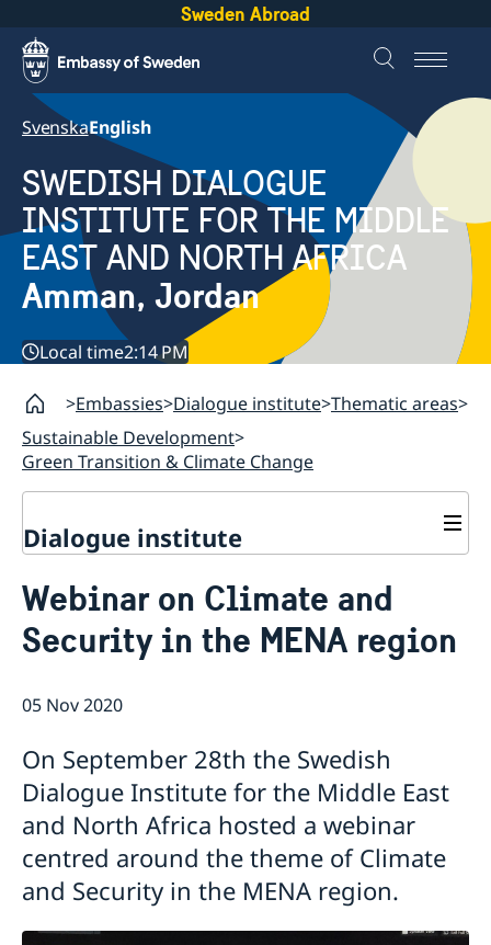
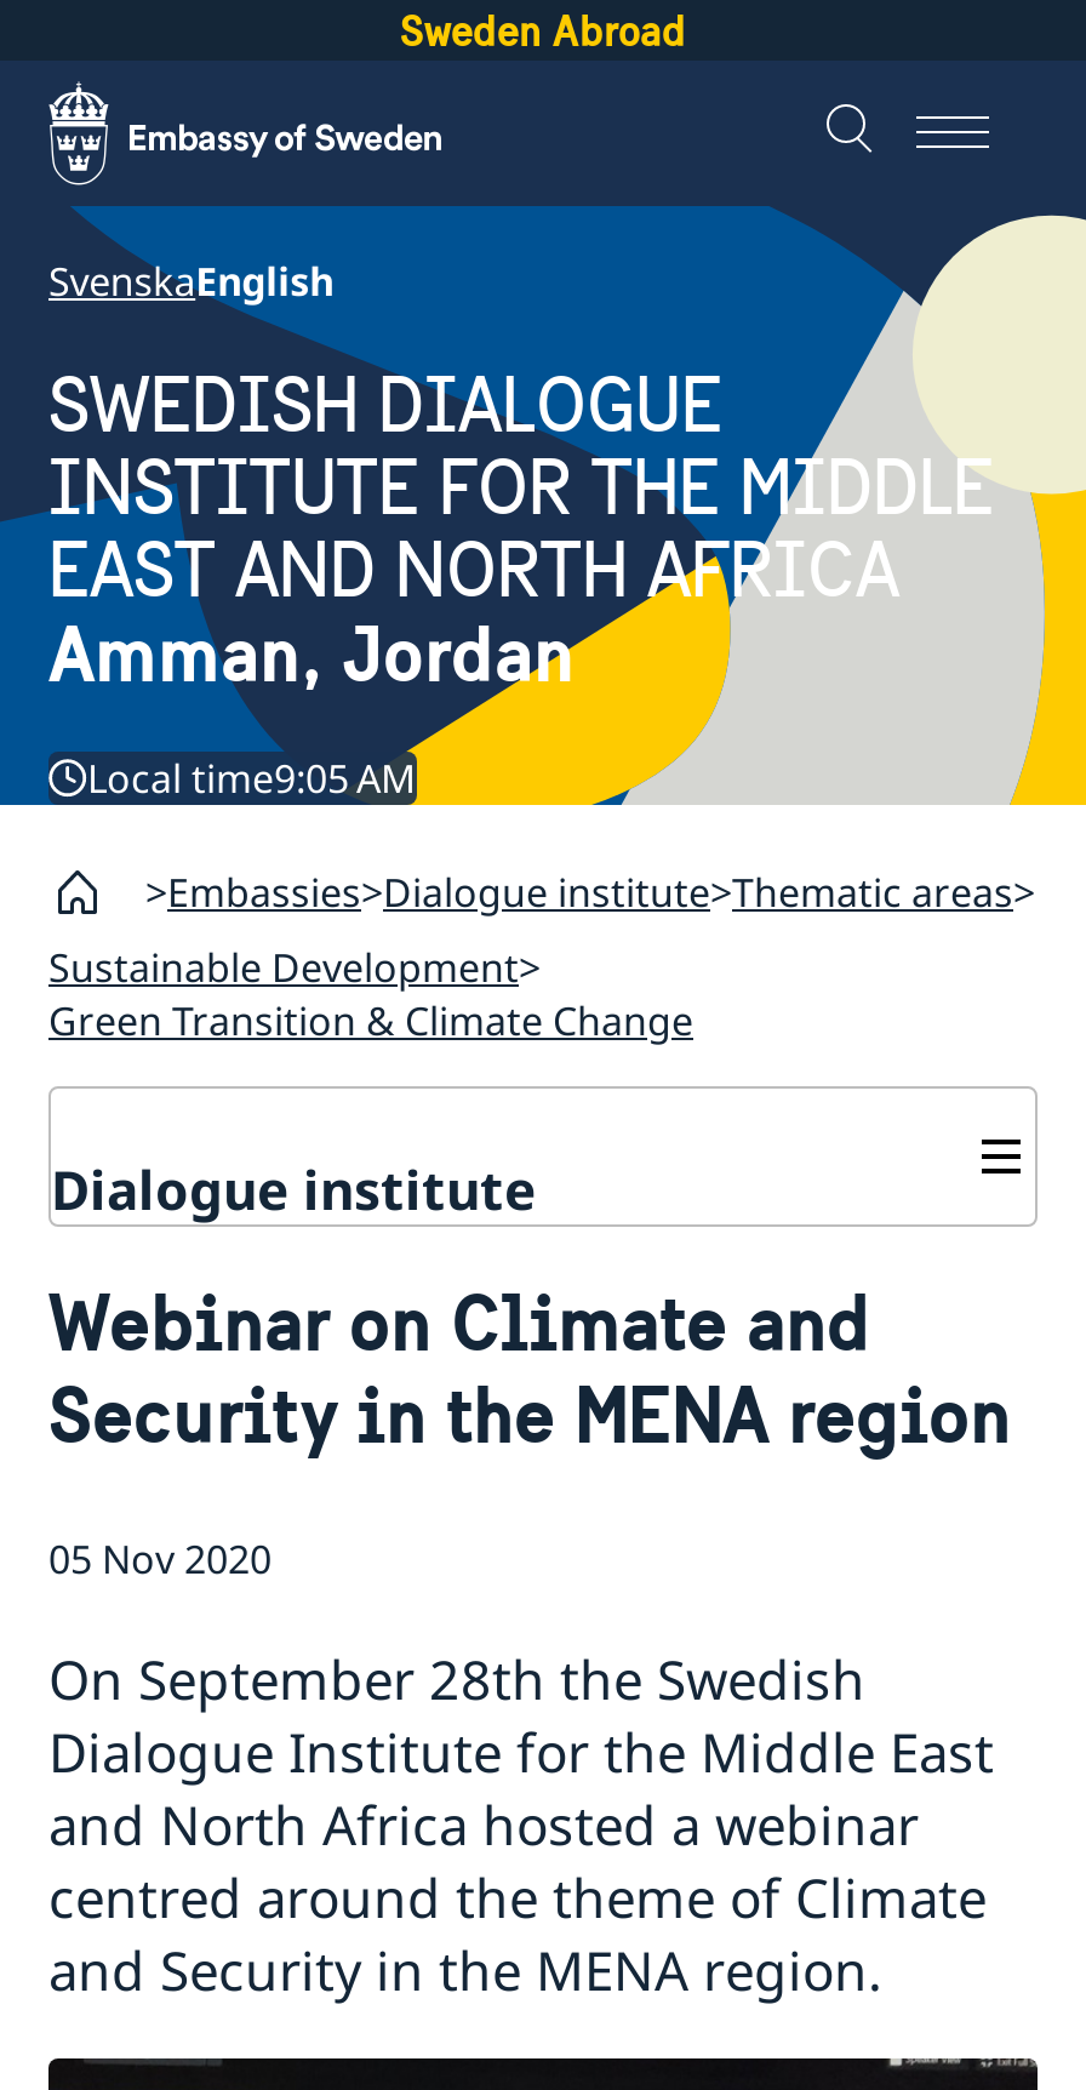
[39,340,189,365] Local time2:14 PM -> [87,753,417,806] Local time9:05 AM

